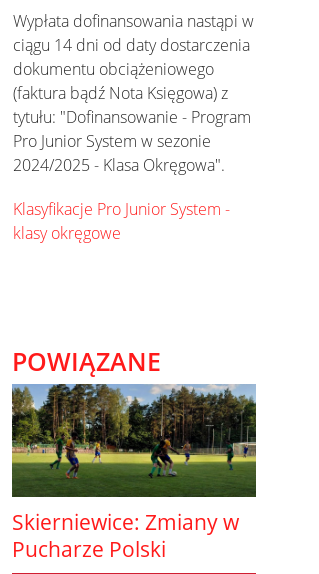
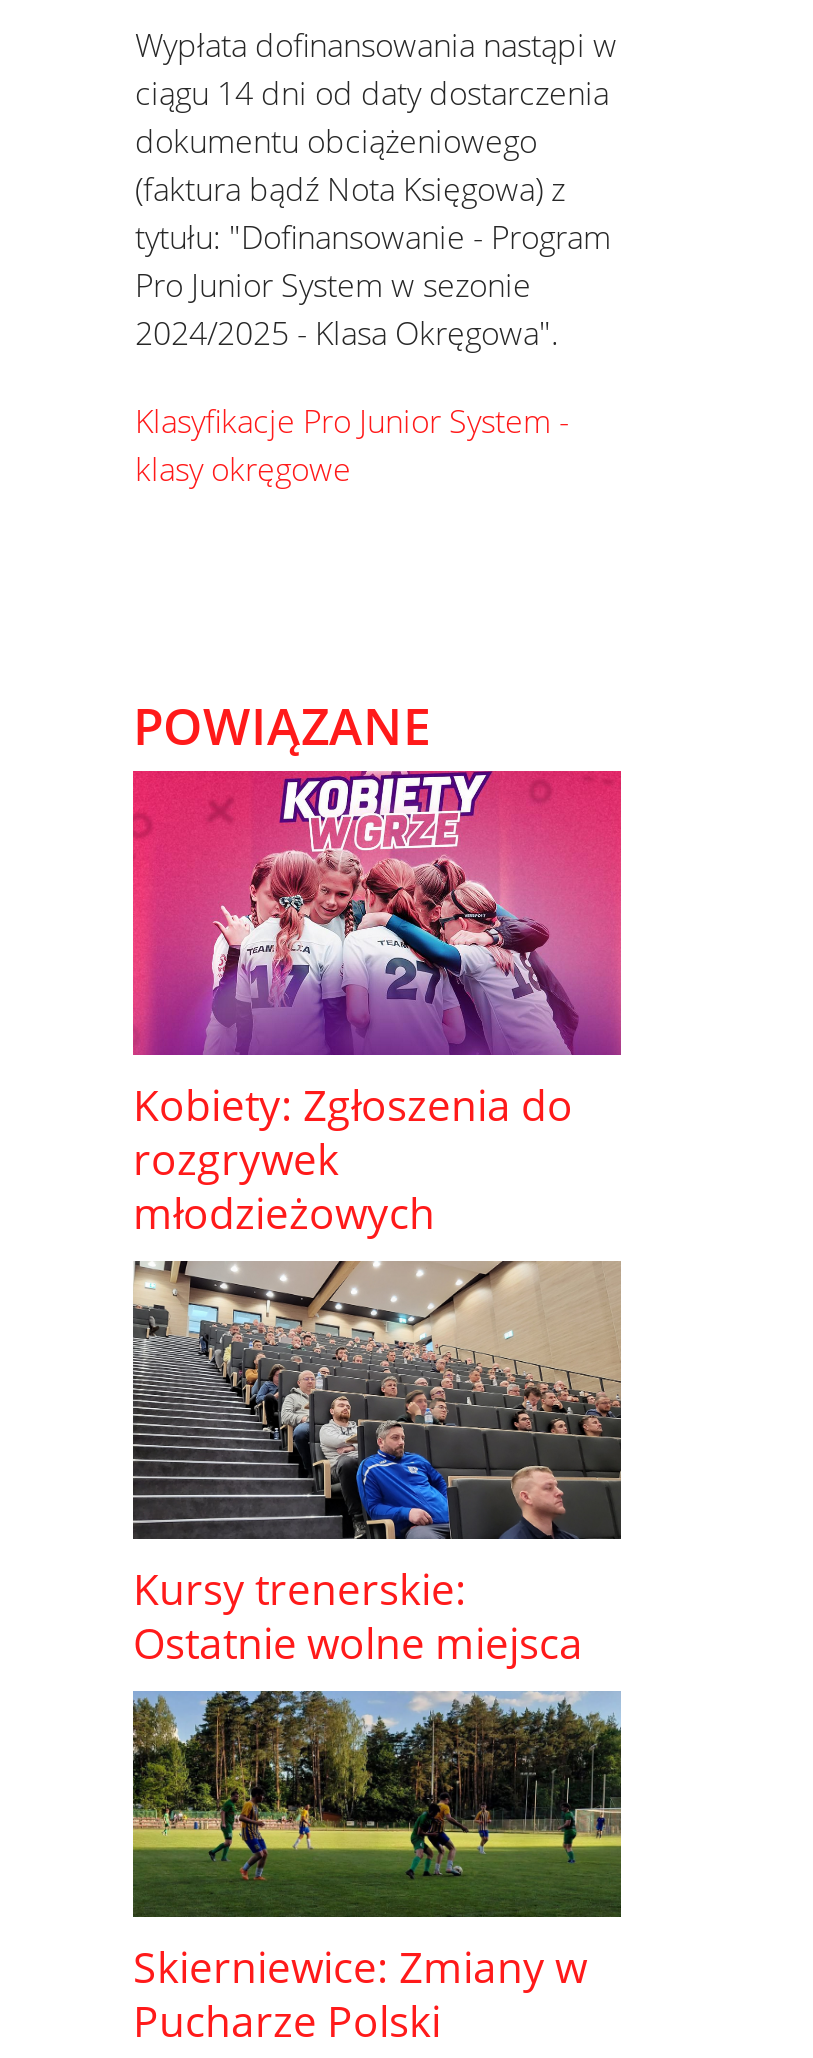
none -> [131,769,623,1241] [image] | Kobiety: Zgłoszenia do | rozgrywek | młodzieżowych
none -> [131,1259,623,1670] [image] | Kursy trenerskie: | Ostatnie wolne miejsca

